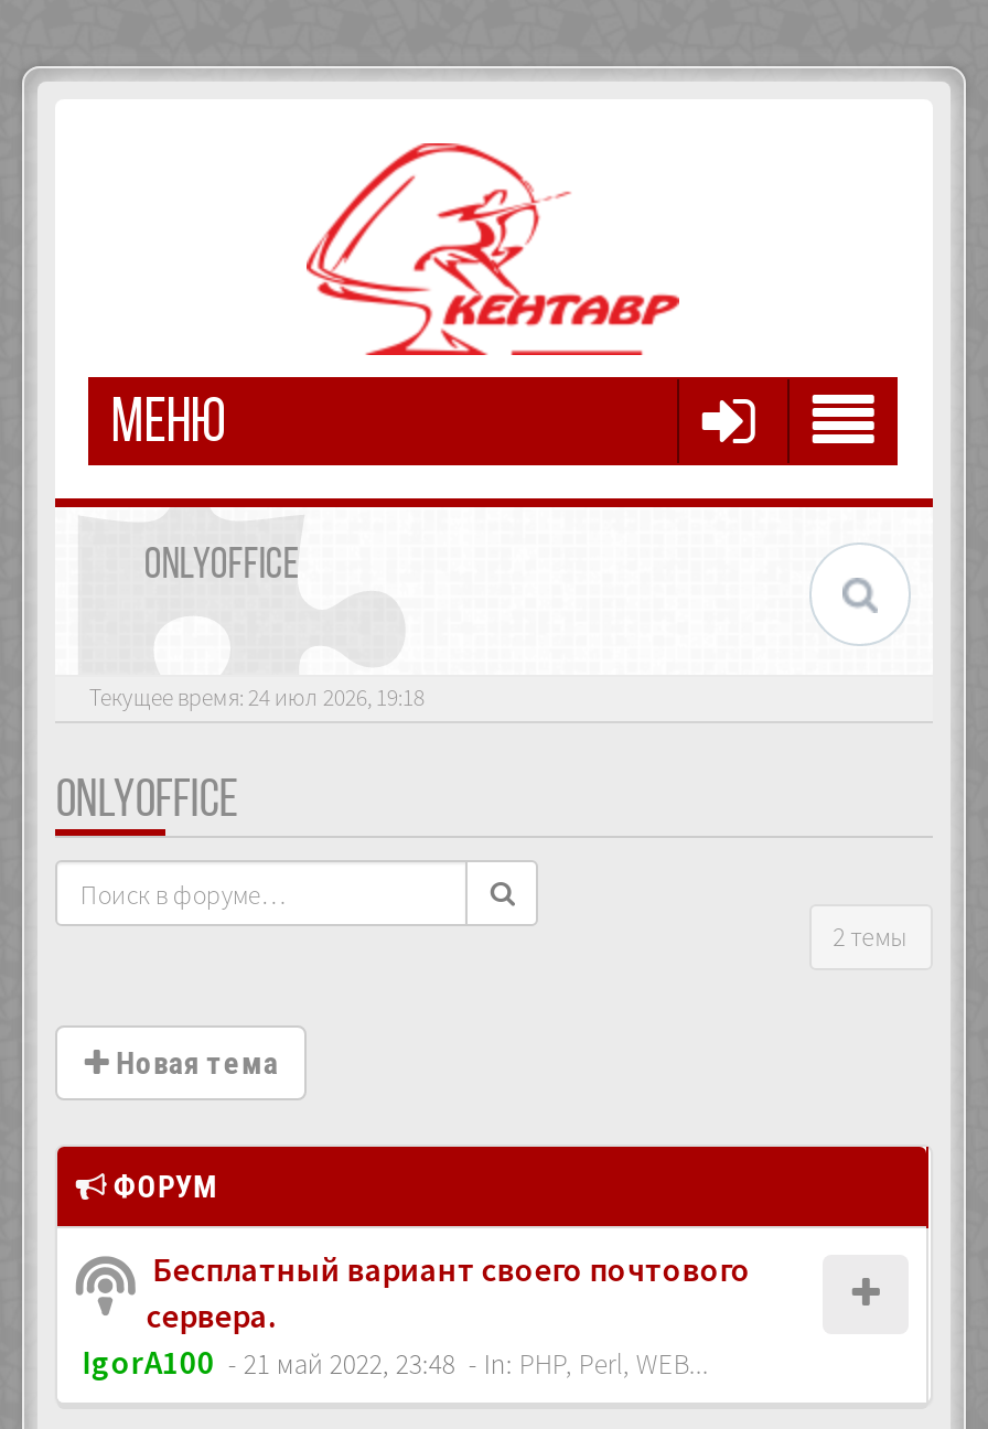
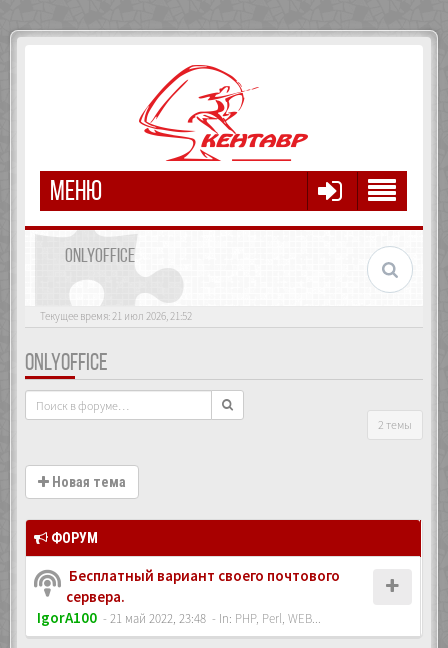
[89,681,424,712] Текущее время: 24 июл 2026, 19:18 -> [40,309,192,323] Текущее время: 21 июл 2026, 21:52

